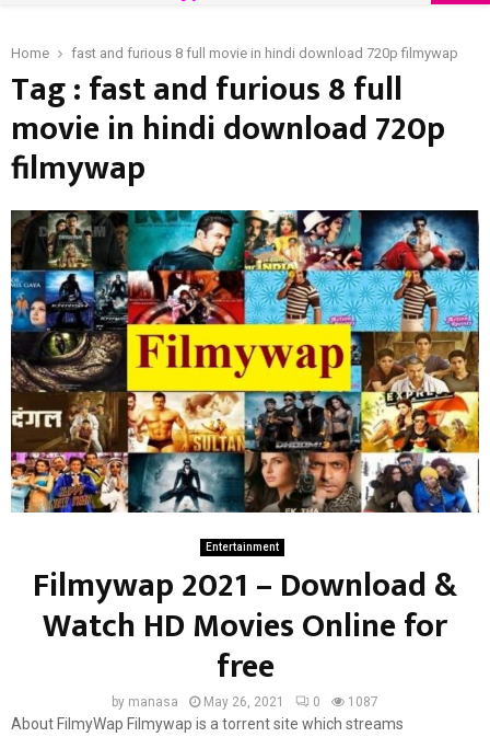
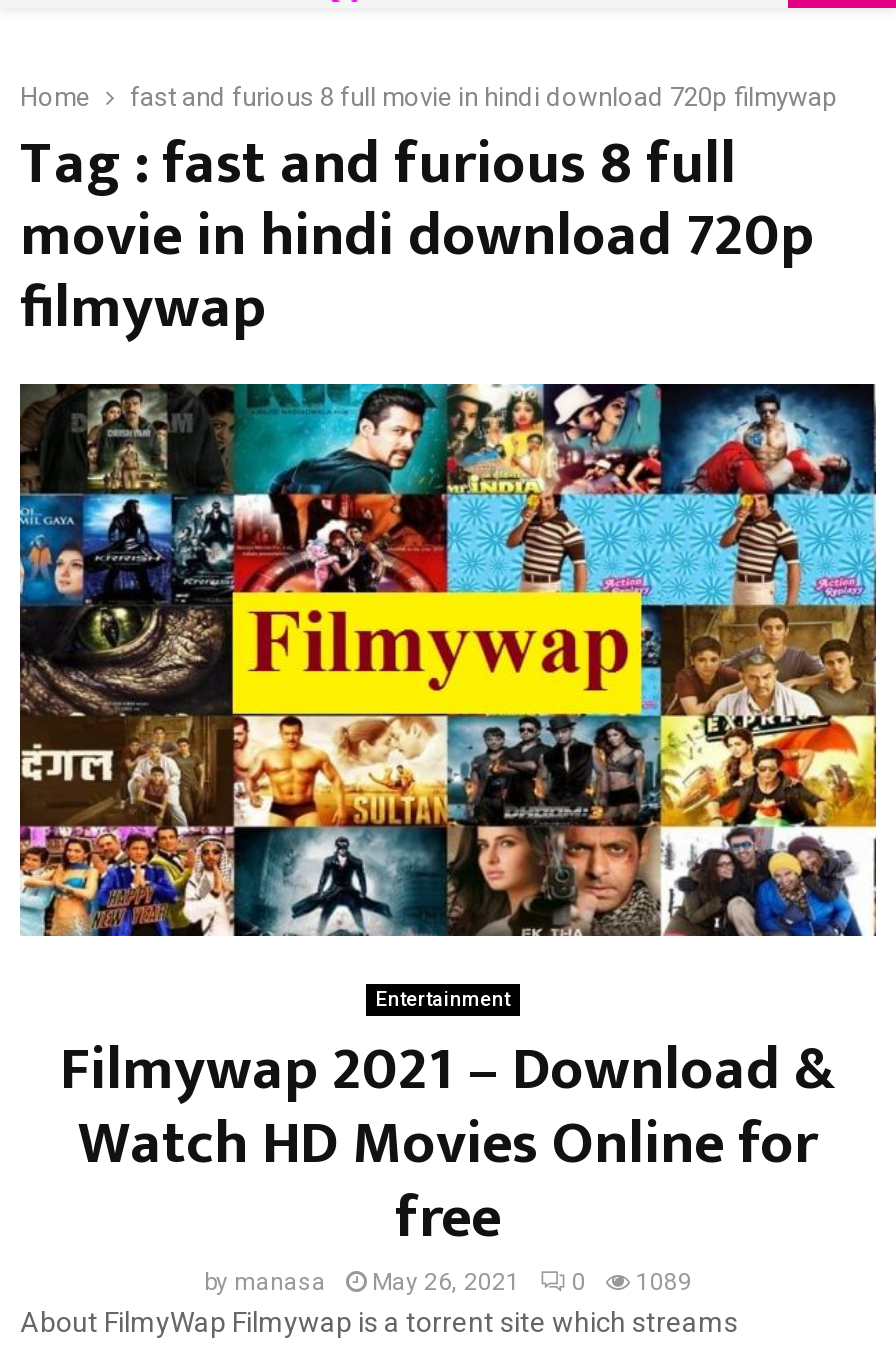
[112,694,378,709] by manasa May 26, 2021 0 1087 -> [204,1268,692,1296] by manasa May 26, 2021 0 1089

